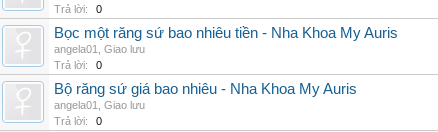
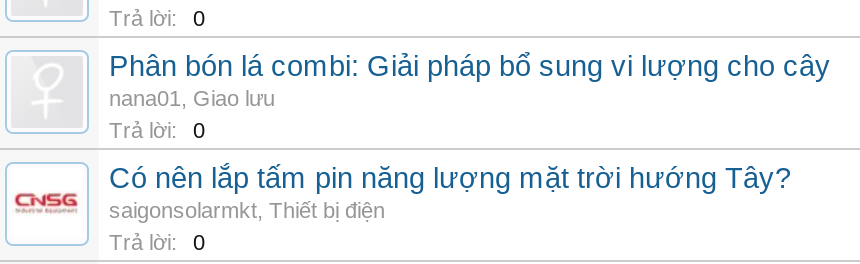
[54,25,398,55] Bọc một răng sứ bao nhiêu tiền - Nha Khoa My Auris | angela01, Giao lưu -> [109,50,831,110] Phân bón lá combi: Giải pháp bổ sung vi lượng cho cây | nana01, Giao lưu
none -> [11,168,81,240] [image]
[54,81,357,111] Bộ răng sứ giá bao nhiêu - Nha Khoa My Auris | angela01, Giao lưu -> [109,162,791,222] Có nên lắp tấm pin năng lượng mặt trời hướng Tây? | saigonsolarmkt, Thiết bị điện

